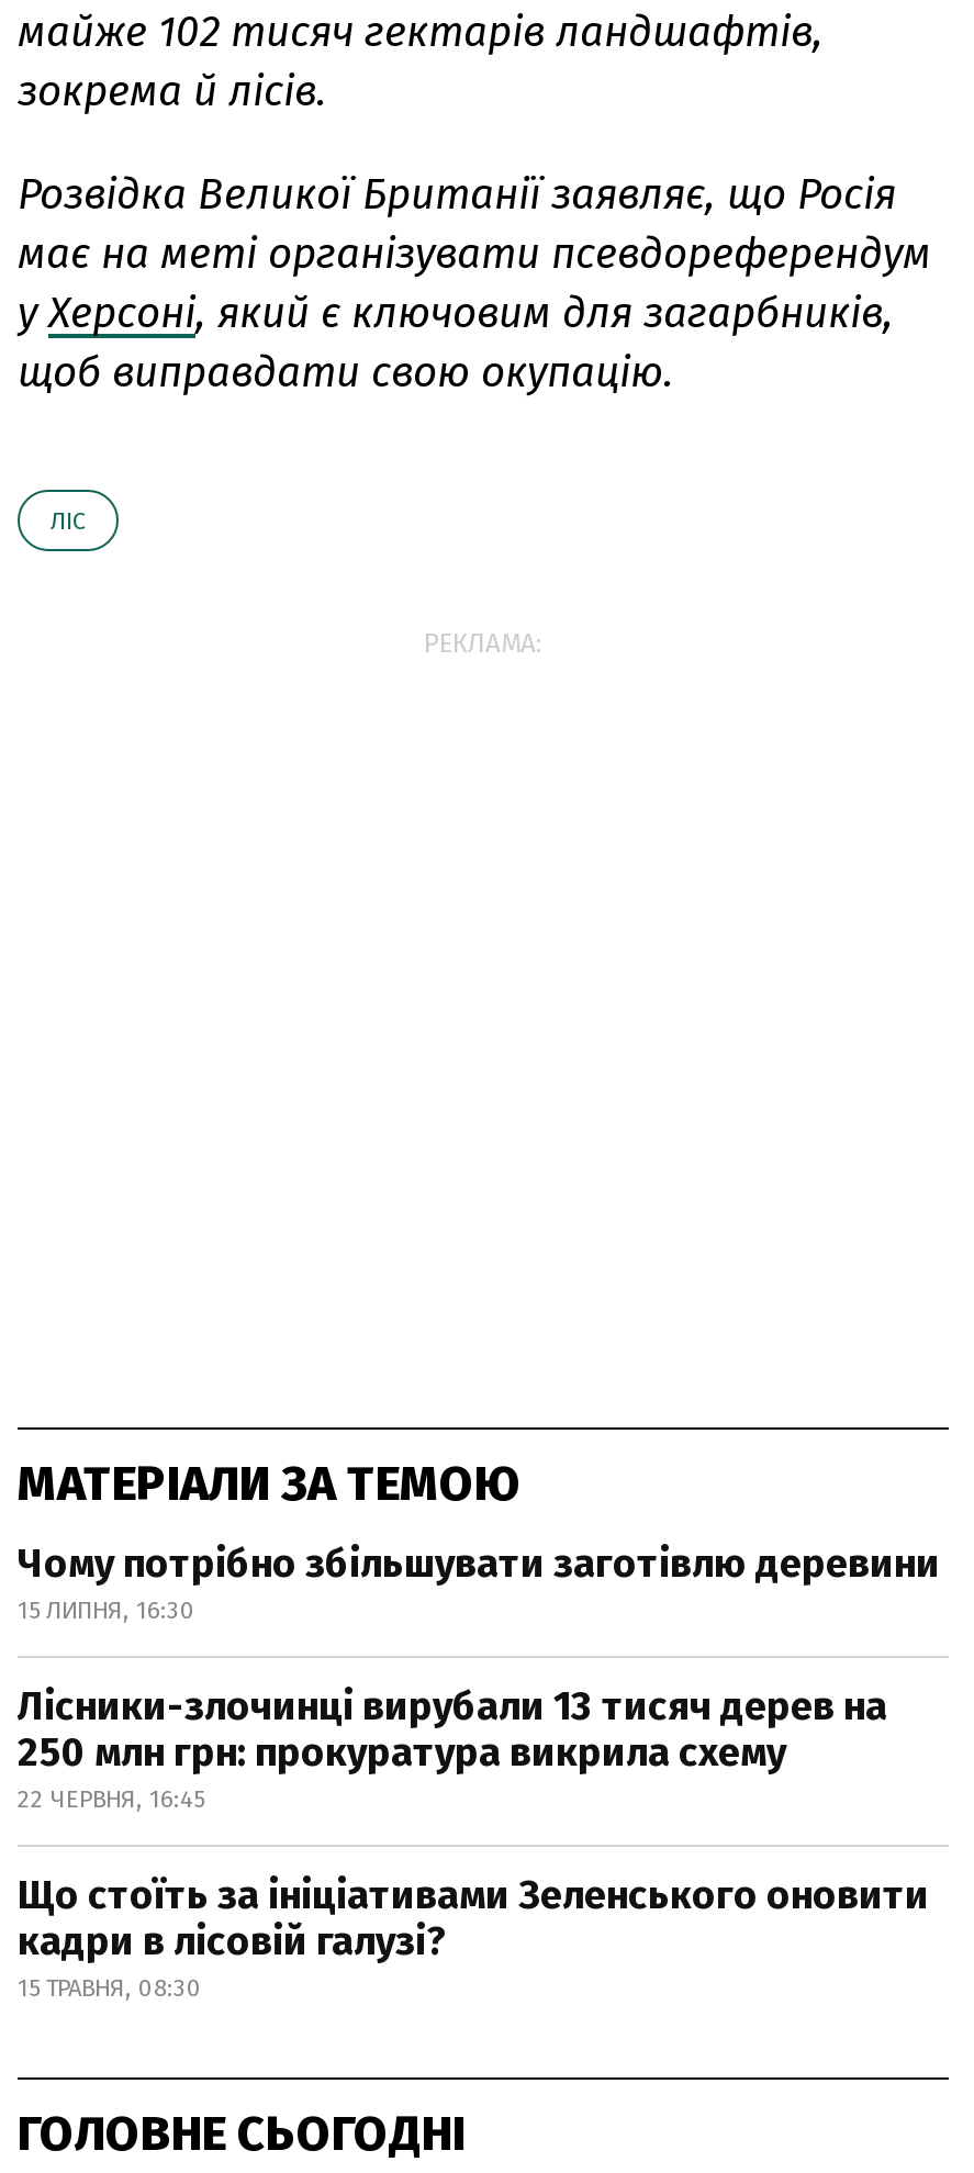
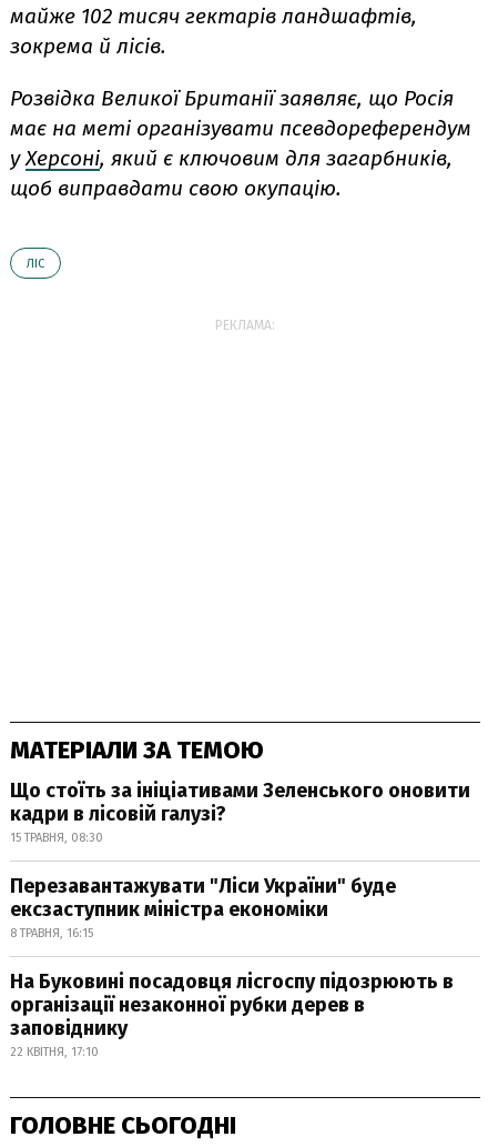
[18,1539,940,1813] Чому потрібно збільшувати заготівлю деревини | 15 ЛИПНЯ, 16:30 | Лісники-злочинці вирубали 13 тисяч дерев на | 250 млн грн: прокуратура викрила схему | 22 ЧЕРВНЯ, 16:45 -> none
moved [18,1870,929,2002] -> [10,778,470,845]: Що стоїть за ініціативами Зеленського оновити | кадри в лісовій галузі? | 15 ТРАВНЯ, 08:30
none -> [10,874,454,1059] Перезавантажувати "Ліси України" буде | ексзаступник міністра економіки | 8 ТРАВНЯ, 16:15 | На Буковині посадовця лісгоспу підозрюють в | організації незаконної рубки дерев в | заповіднику | 22 КВІТНЯ, 17:10

